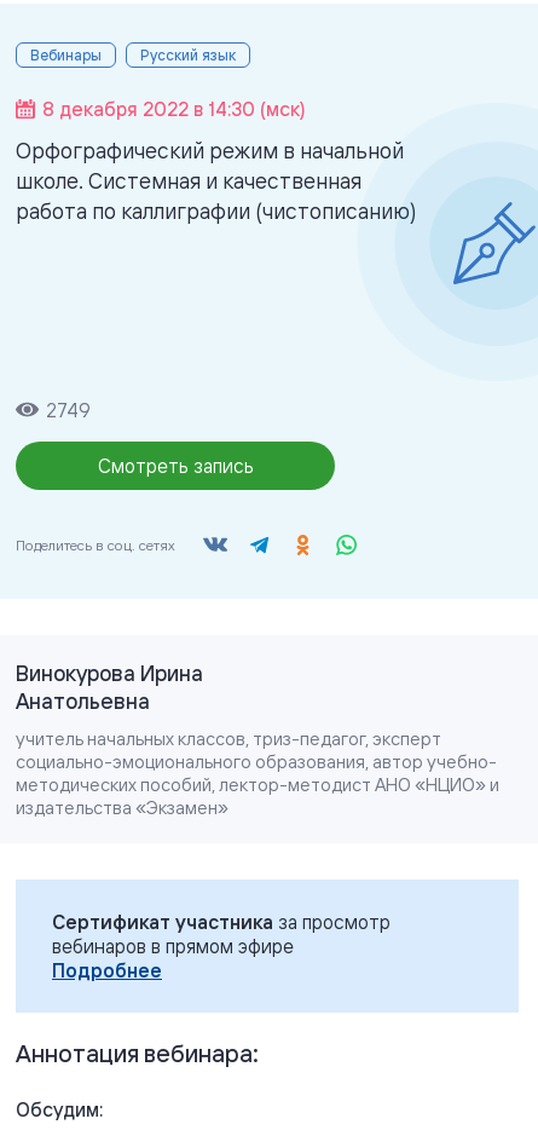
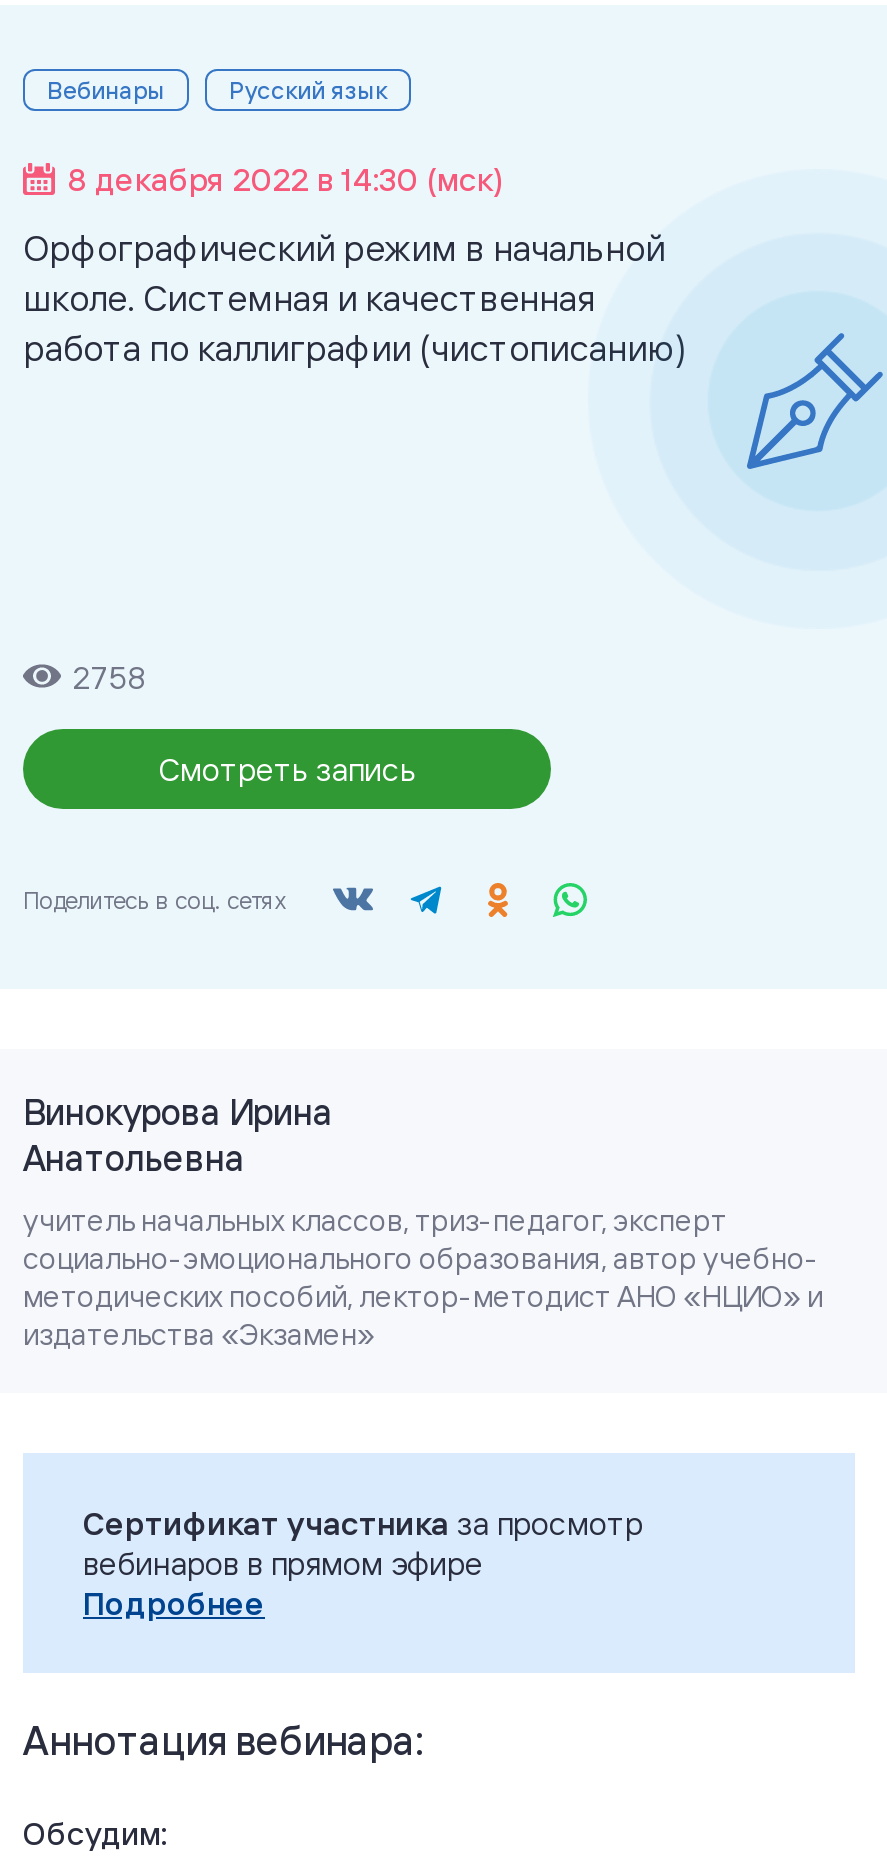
[46,398,91,422] 2749 -> [73,657,145,697] 2758

